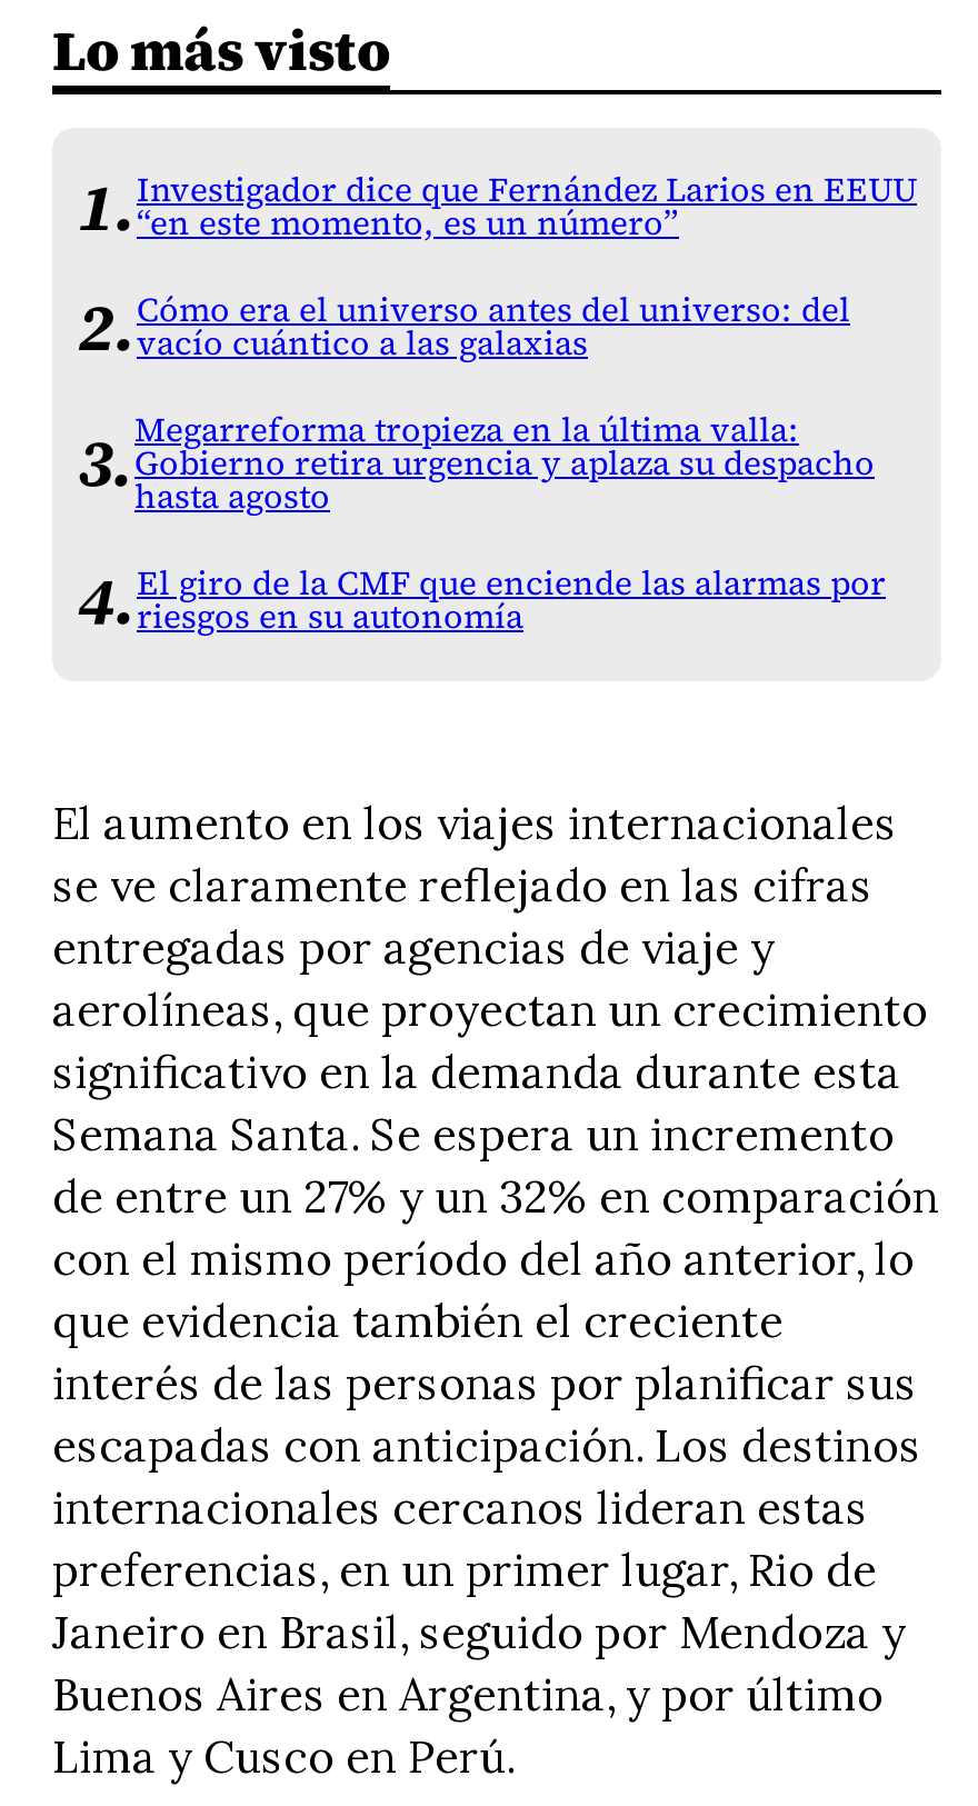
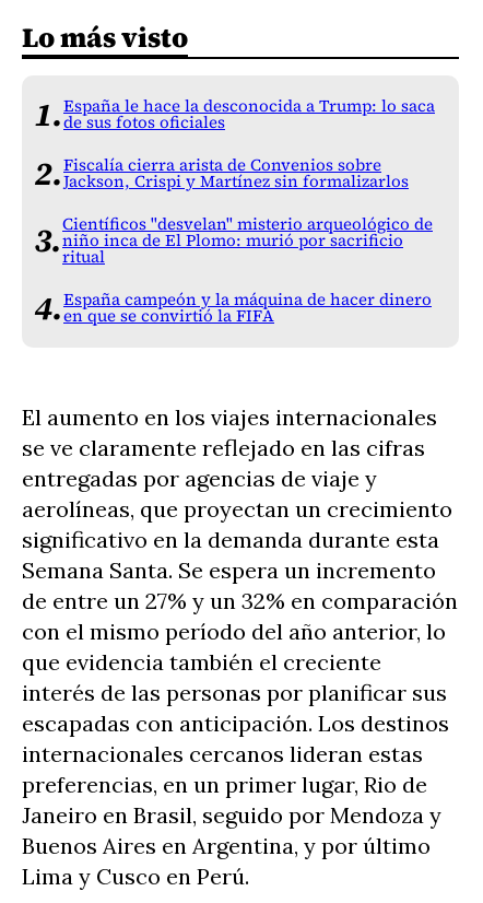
[137,167,917,245] Investigador dice que Fernández Larios en EEUU | “en este momento, es un número” -> [63,95,435,133] España le hace la desconocida a Trump: lo saca | de sus fotos oficiales
[137,287,850,365] Cómo era el universo antes del universo: del | vacío cuántico a las galaxias -> [63,154,409,192] Fiscalía cierra arista de Convenios sobre | Jackson, Crispi y Martínez sin formalizarlos
[134,407,875,519] Megarreforma tropieza en la última valla: | Gobierno retira urgencia y aplaza su despacho | hasta agosto -> [62,213,433,268] Científicos "desvelan" misterio arqueológico de | niño inca de El Plomo: murió por sacrificio | ritual
[137,561,886,639] El giro de la CMF que enciende las alarmas por | riesgos en su autonomía -> [63,288,432,327] España campeón y la máquina de hacer dinero | en que se convirtió la FIFA

